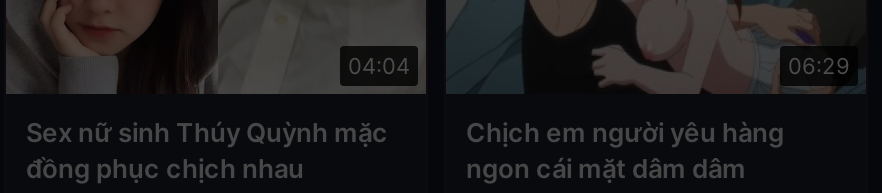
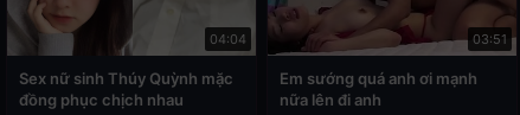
[788,52,850,80] 06:29 -> [473,31,507,48] 03:51
[466,116,784,184] Chịch em người yêu hàng | ngon cái mặt dâm dâm -> [280,69,477,109] Em sướng quá anh ơi mạnh | nữa lên đi anh

